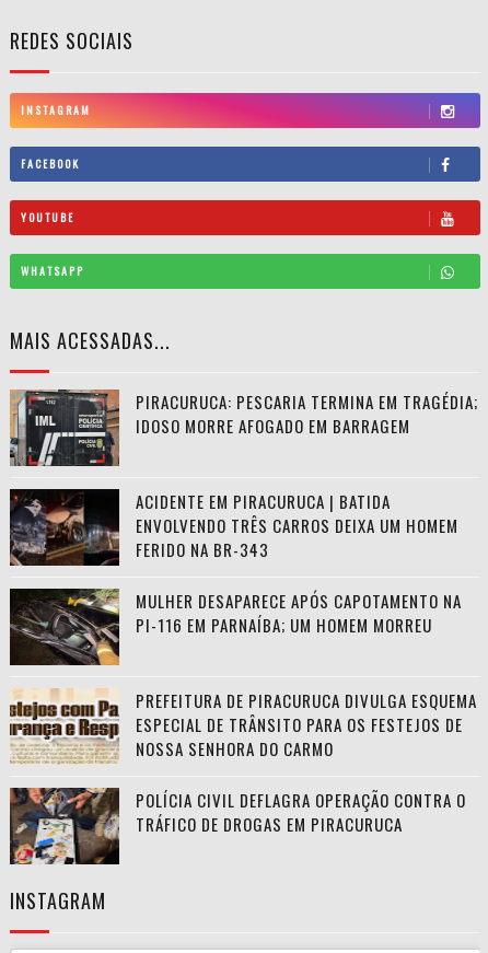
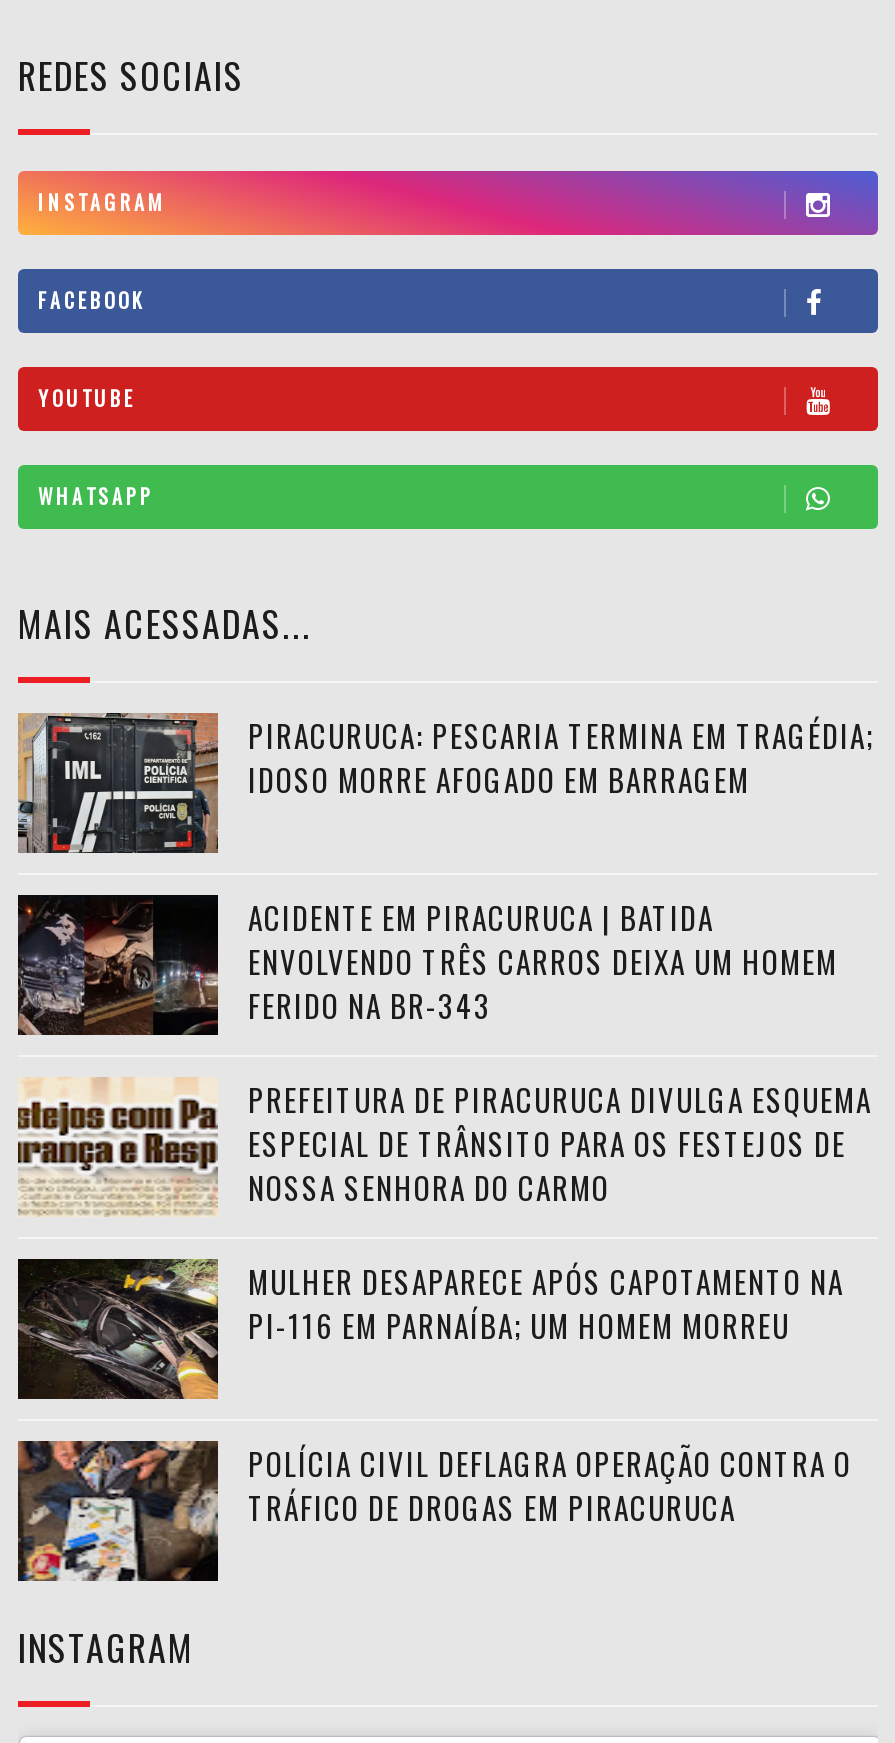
moved [9,588,462,666] -> [16,1257,844,1401]: [image] | MULHER DESAPARECE APÓS CAPOTAMENTO NA | PI-116 EM PARNAÍBA; UM HOMEM MORREU
moved [8,688,477,766] -> [14,1076,872,1219]: [image] | PREFEITURA DE PIRACURUCA DIVULGA ESQUEMA | ESPECIAL DE TRÂNSITO PARA OS FESTEJOS DE | NOSSA SENHORA DO CARMO

